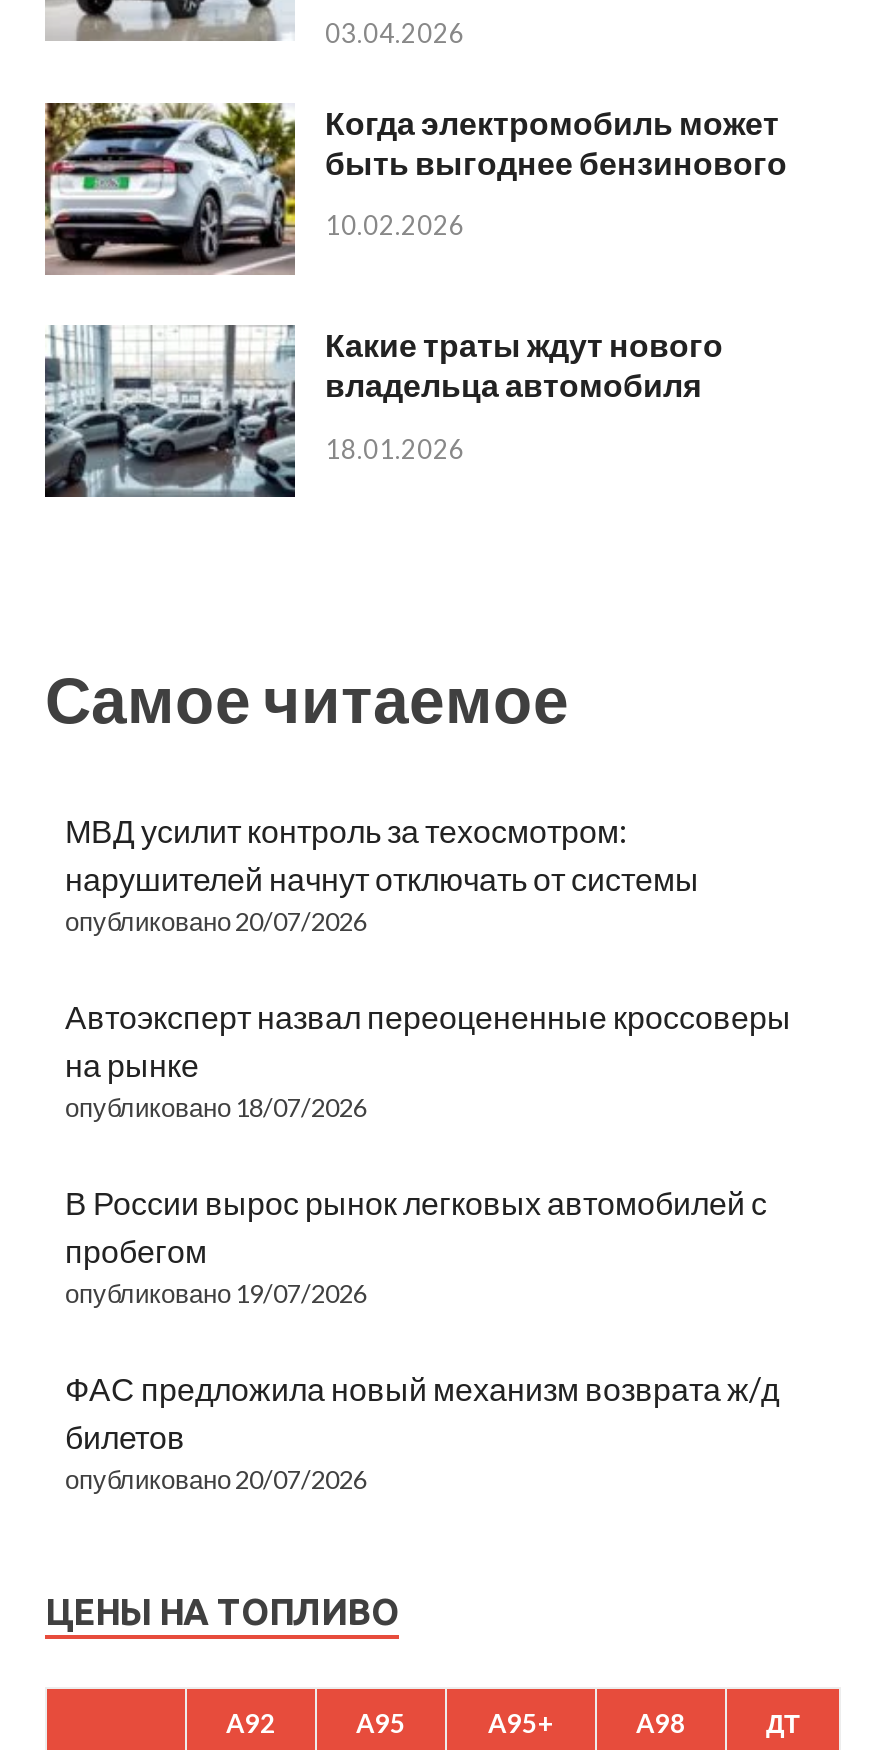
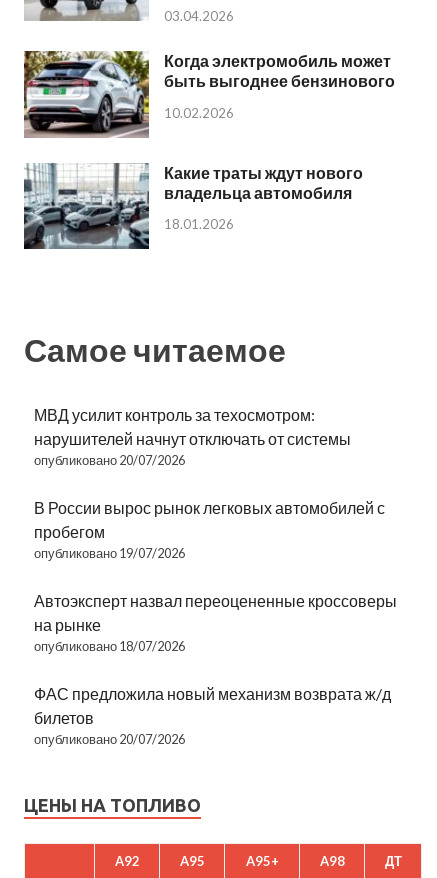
moved [65,997,791,1123] -> [34,591,397,654]: Автоэксперт назвал переоцененные кроссоверы | на рынке | опубликовано 18/07/2026
moved [65,1183,767,1309] -> [34,498,385,561]: В России вырос рынок легковых автомобилей с | пробегом | опубликовано 19/07/2026

